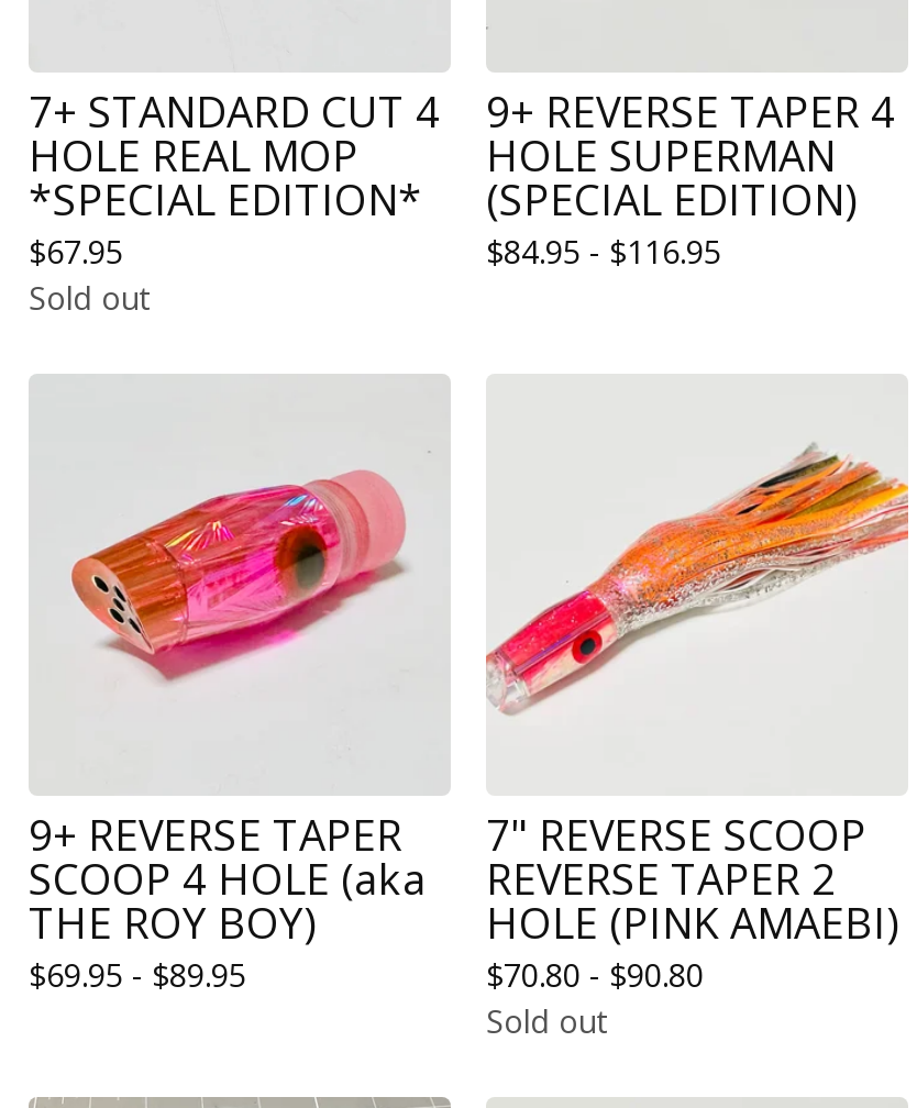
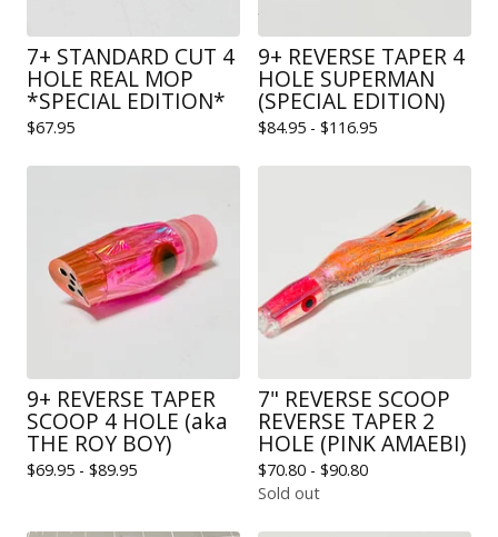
[29,277,152,319] Sold out -> none

